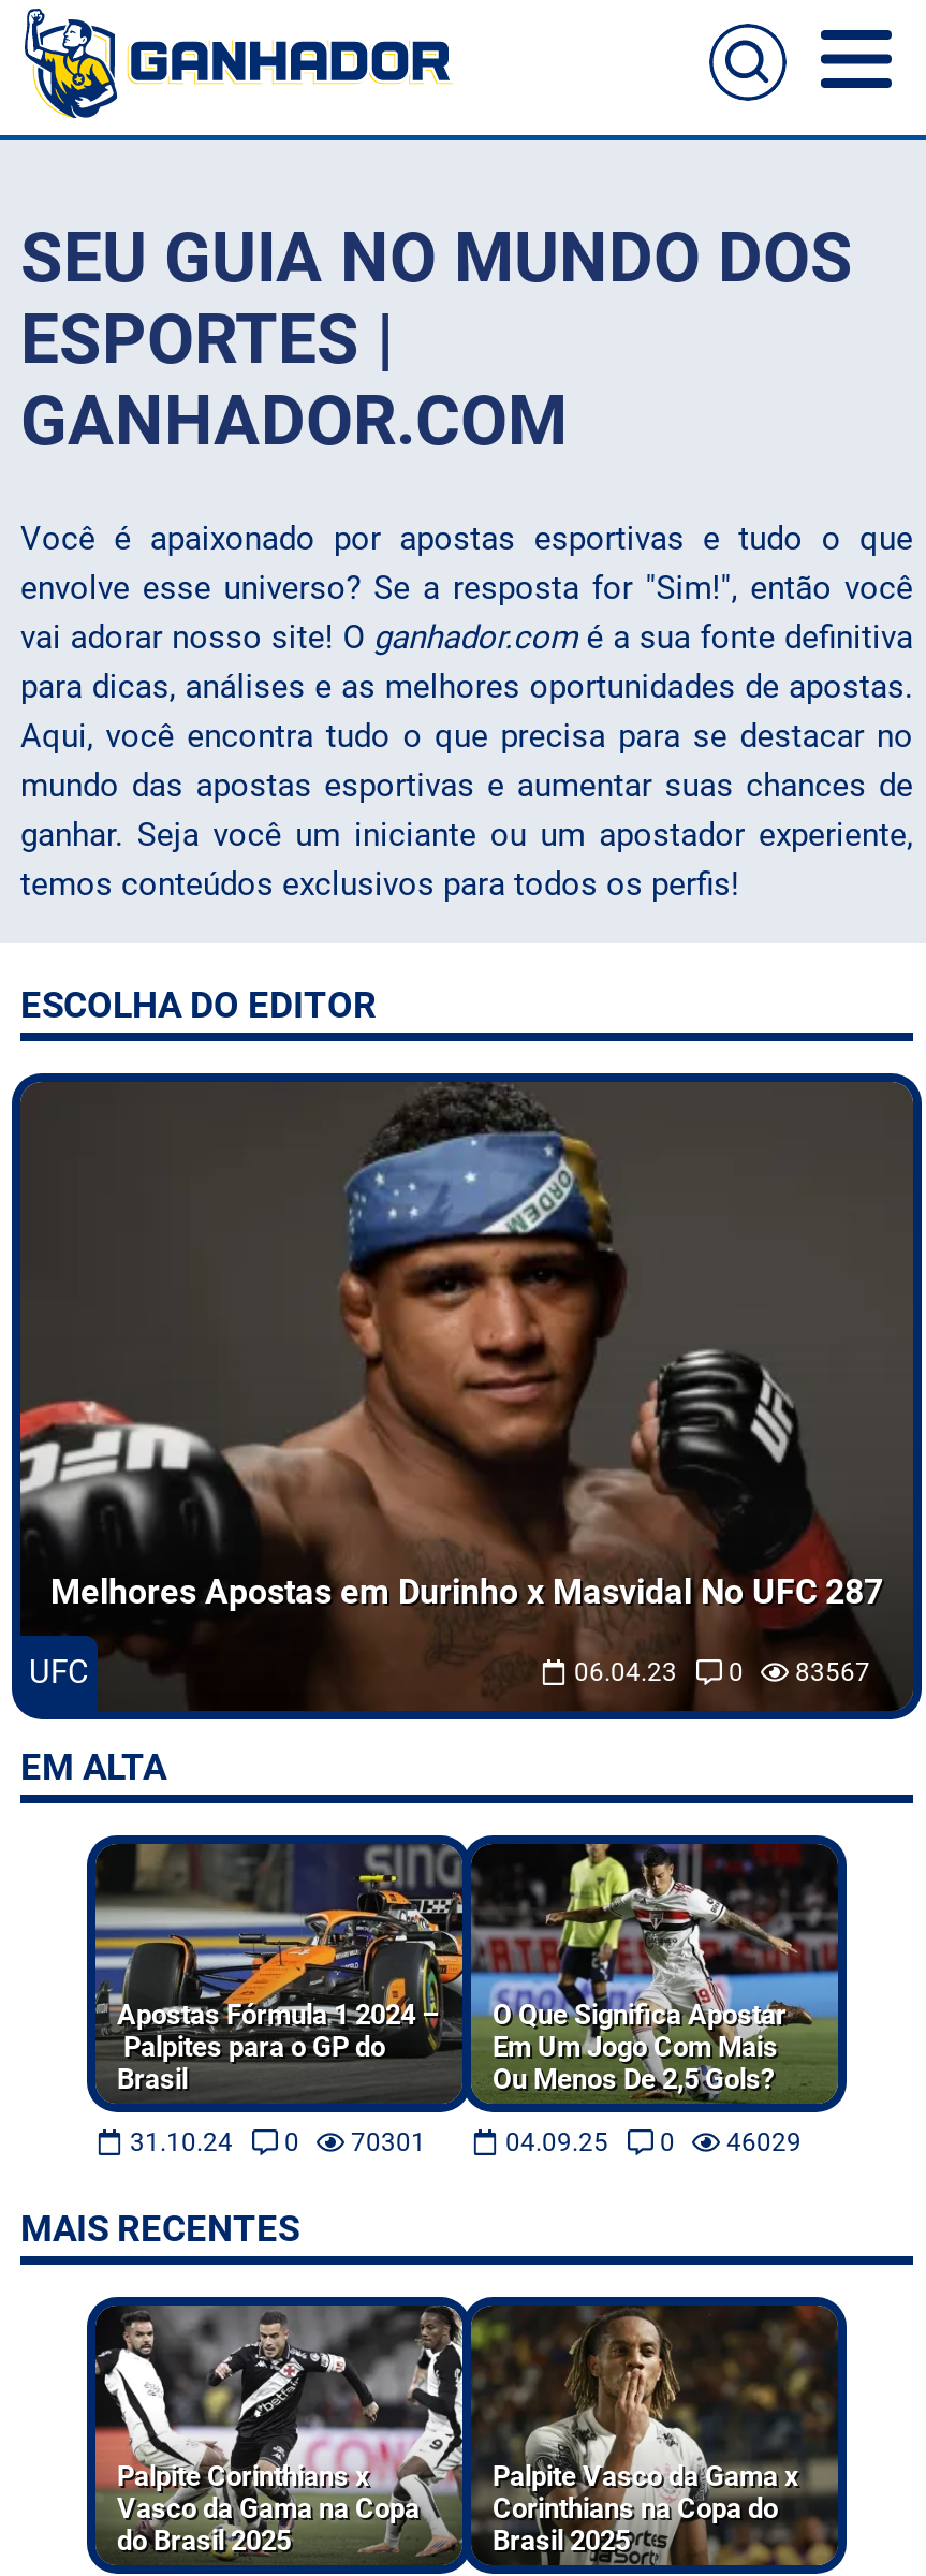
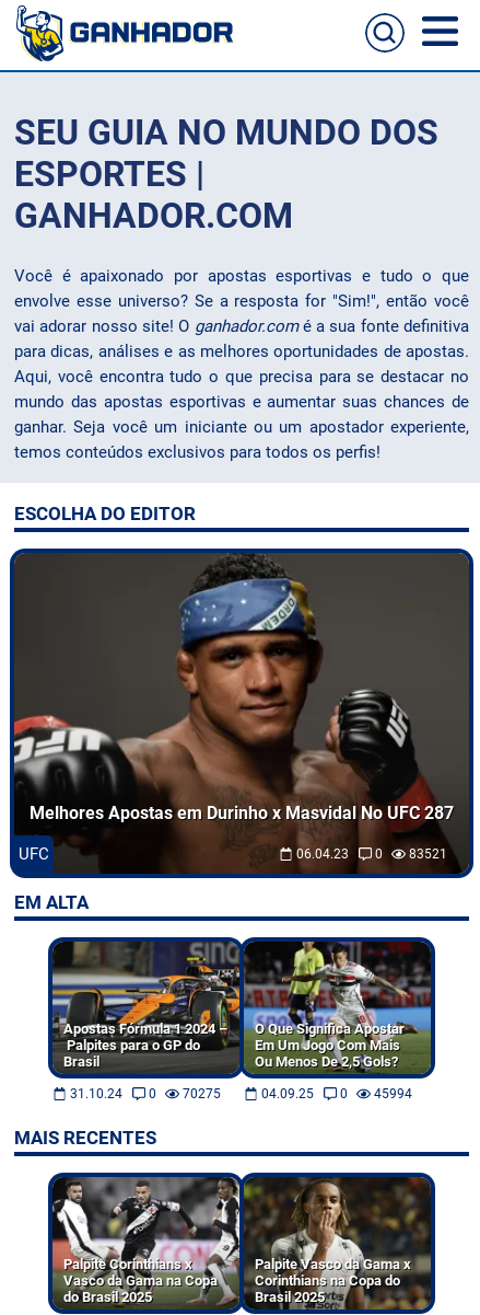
[574,1657,870,1687] 06.04.23 0 83567 -> [296,846,447,862] 06.04.23 0 83521
[130,2127,426,2157] 31.10.24 0 70301 -> [70,1086,221,1101] 31.10.24 0 70275
[505,2127,802,2157] 04.09.25 0 46029 -> [261,1086,412,1101] 04.09.25 0 45994

